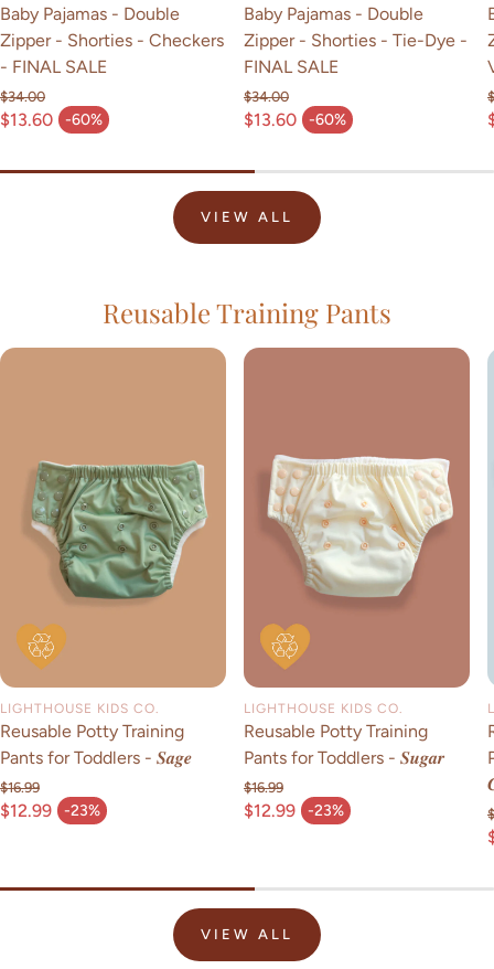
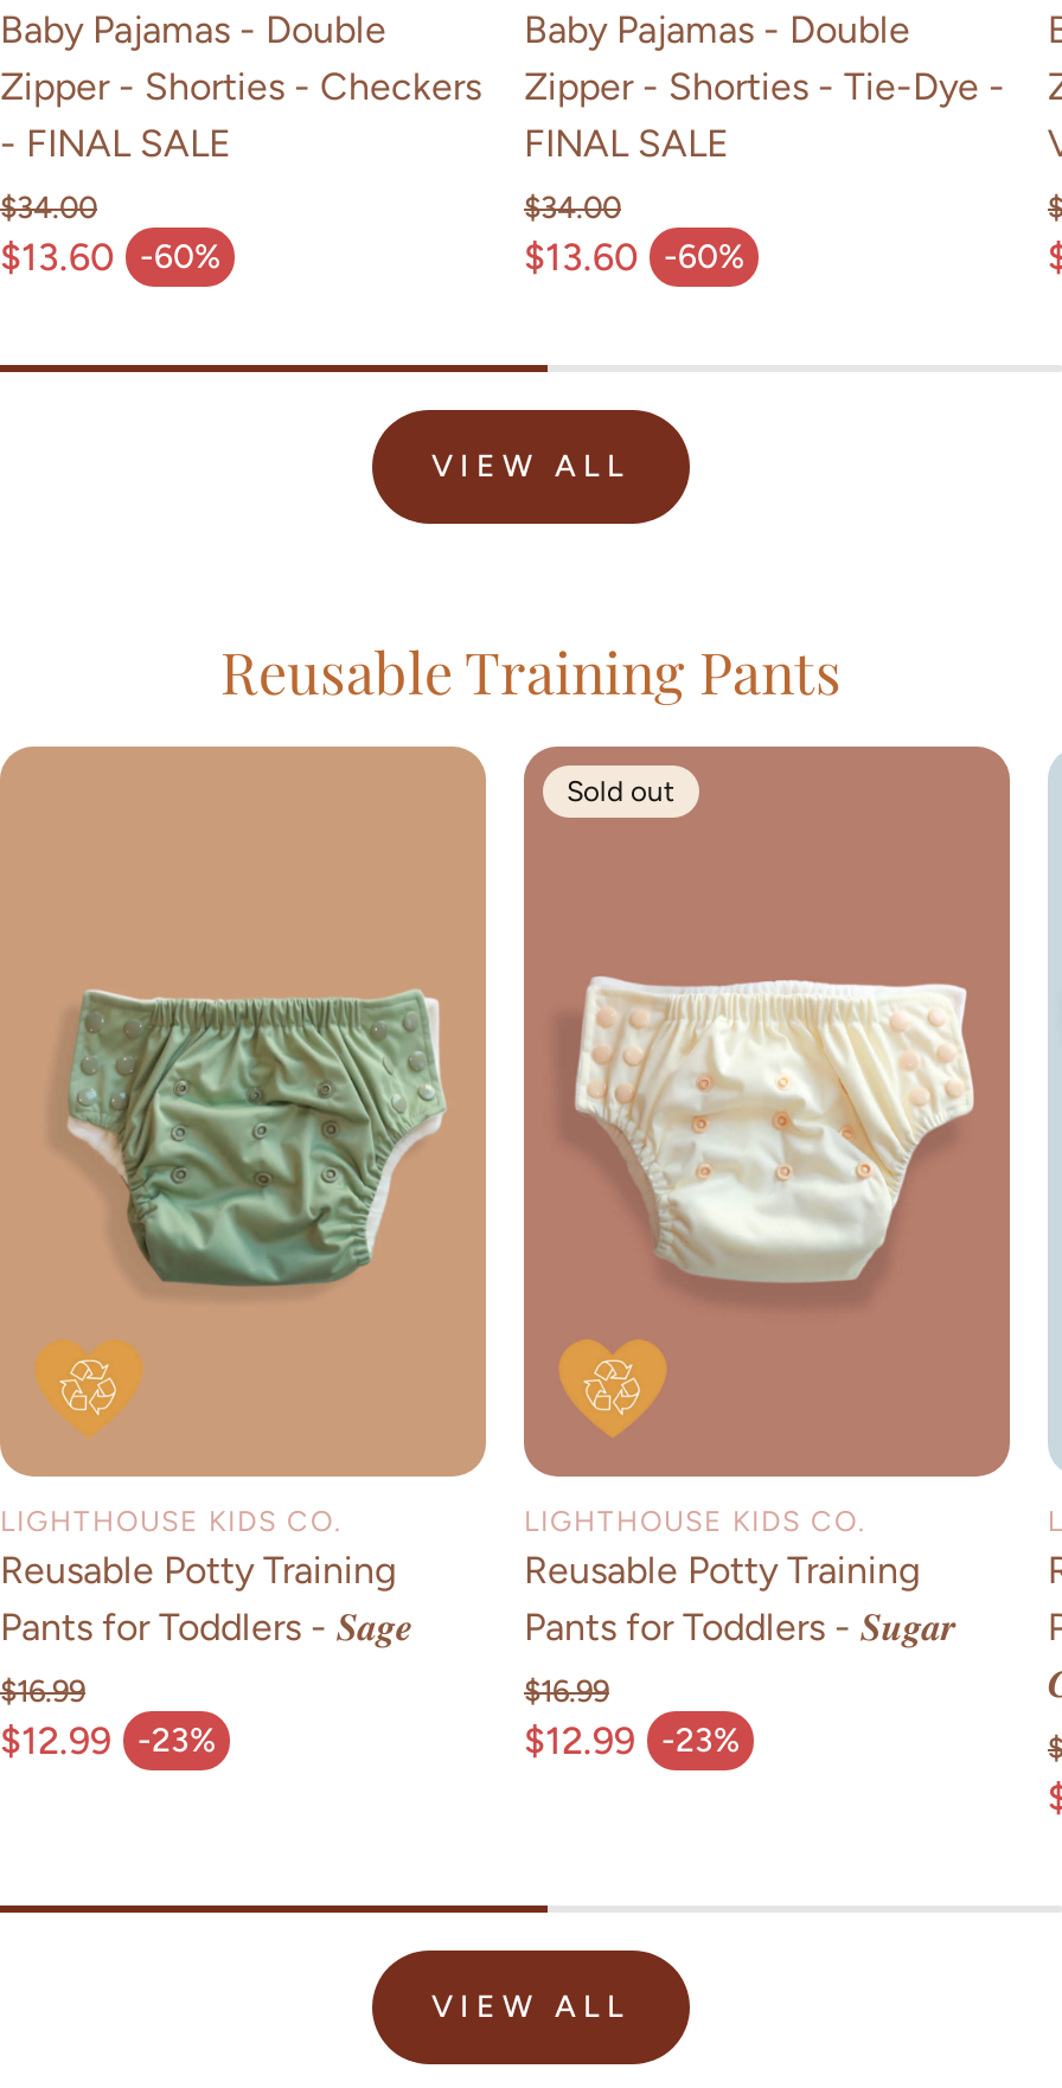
none -> [566,776,675,809] Sold out

